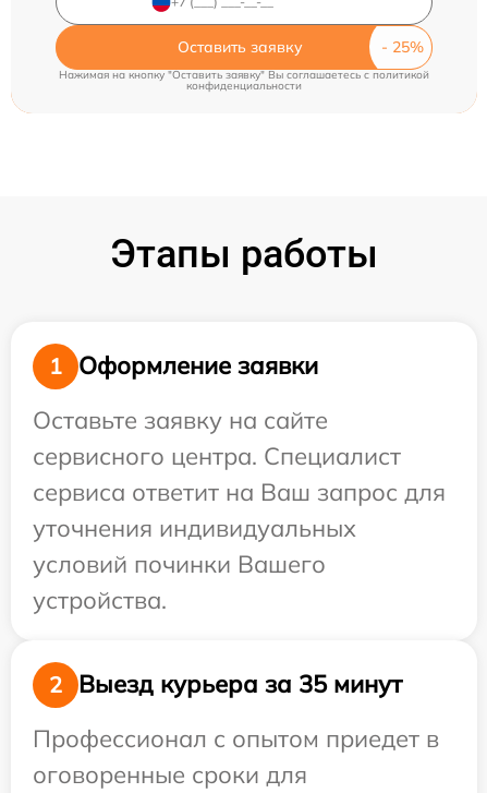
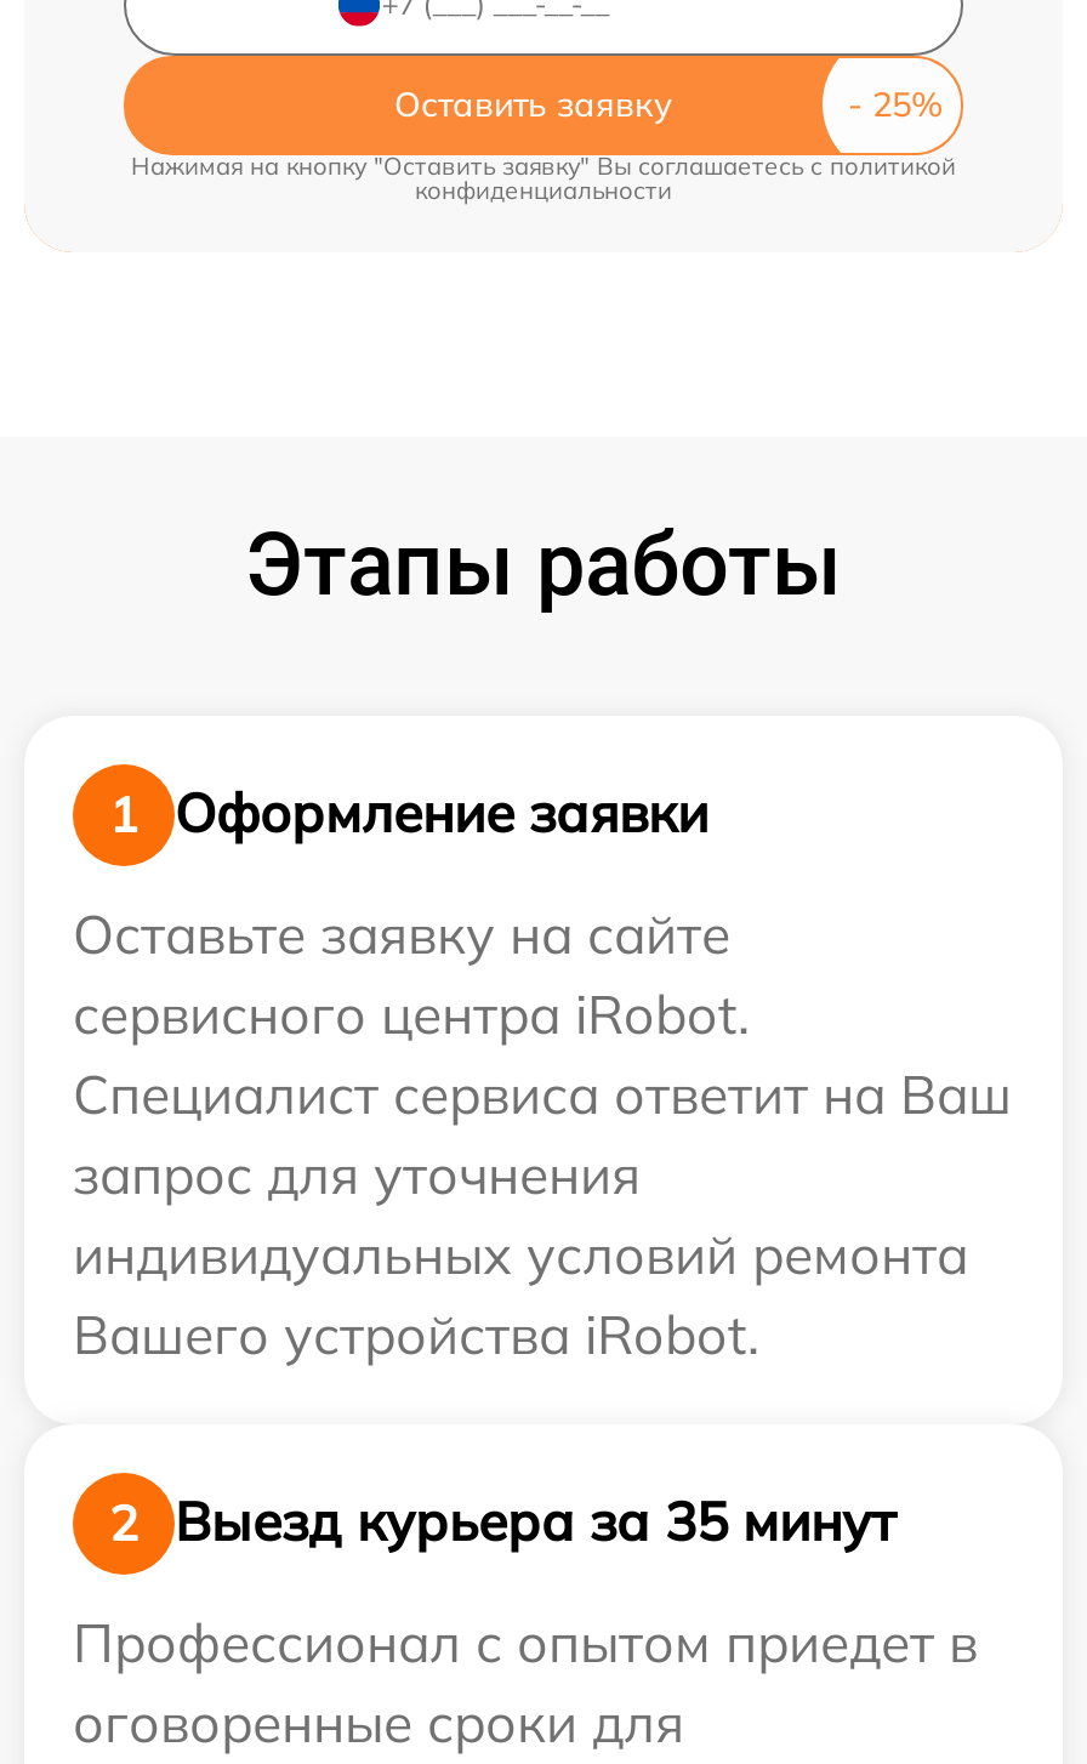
[33,441,446,615] сервисного центра. Специалист | сервиса ответит на Ваш запрос для | уточнения индивидуальных | условий починки Вашего | устройства. -> [73,980,1012,1368] сервисного центра iRobot. | Специалист сервиса ответит на Ваш | запрос для уточнения | индивидуальных условий ремонта | Вашего устройства iRobot.

